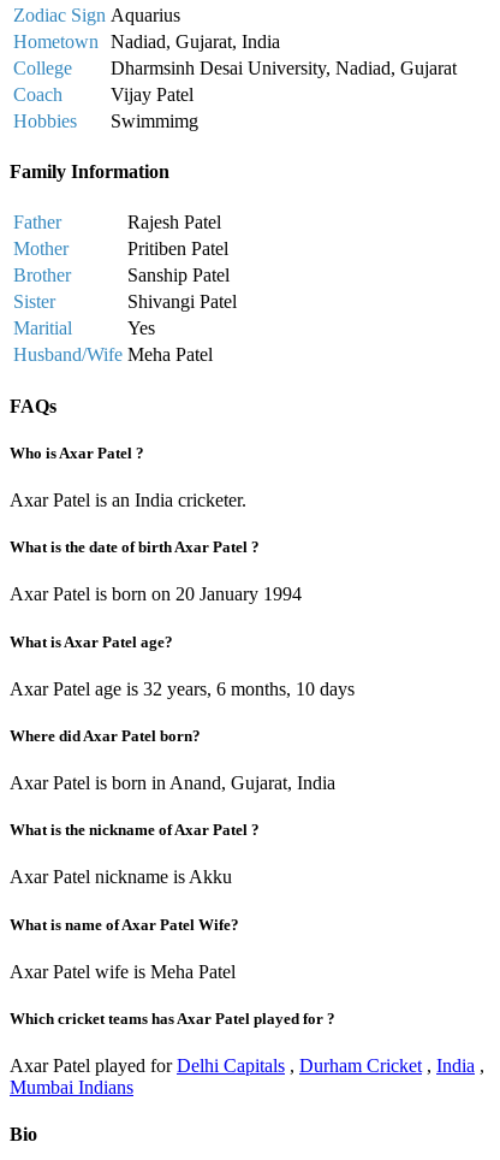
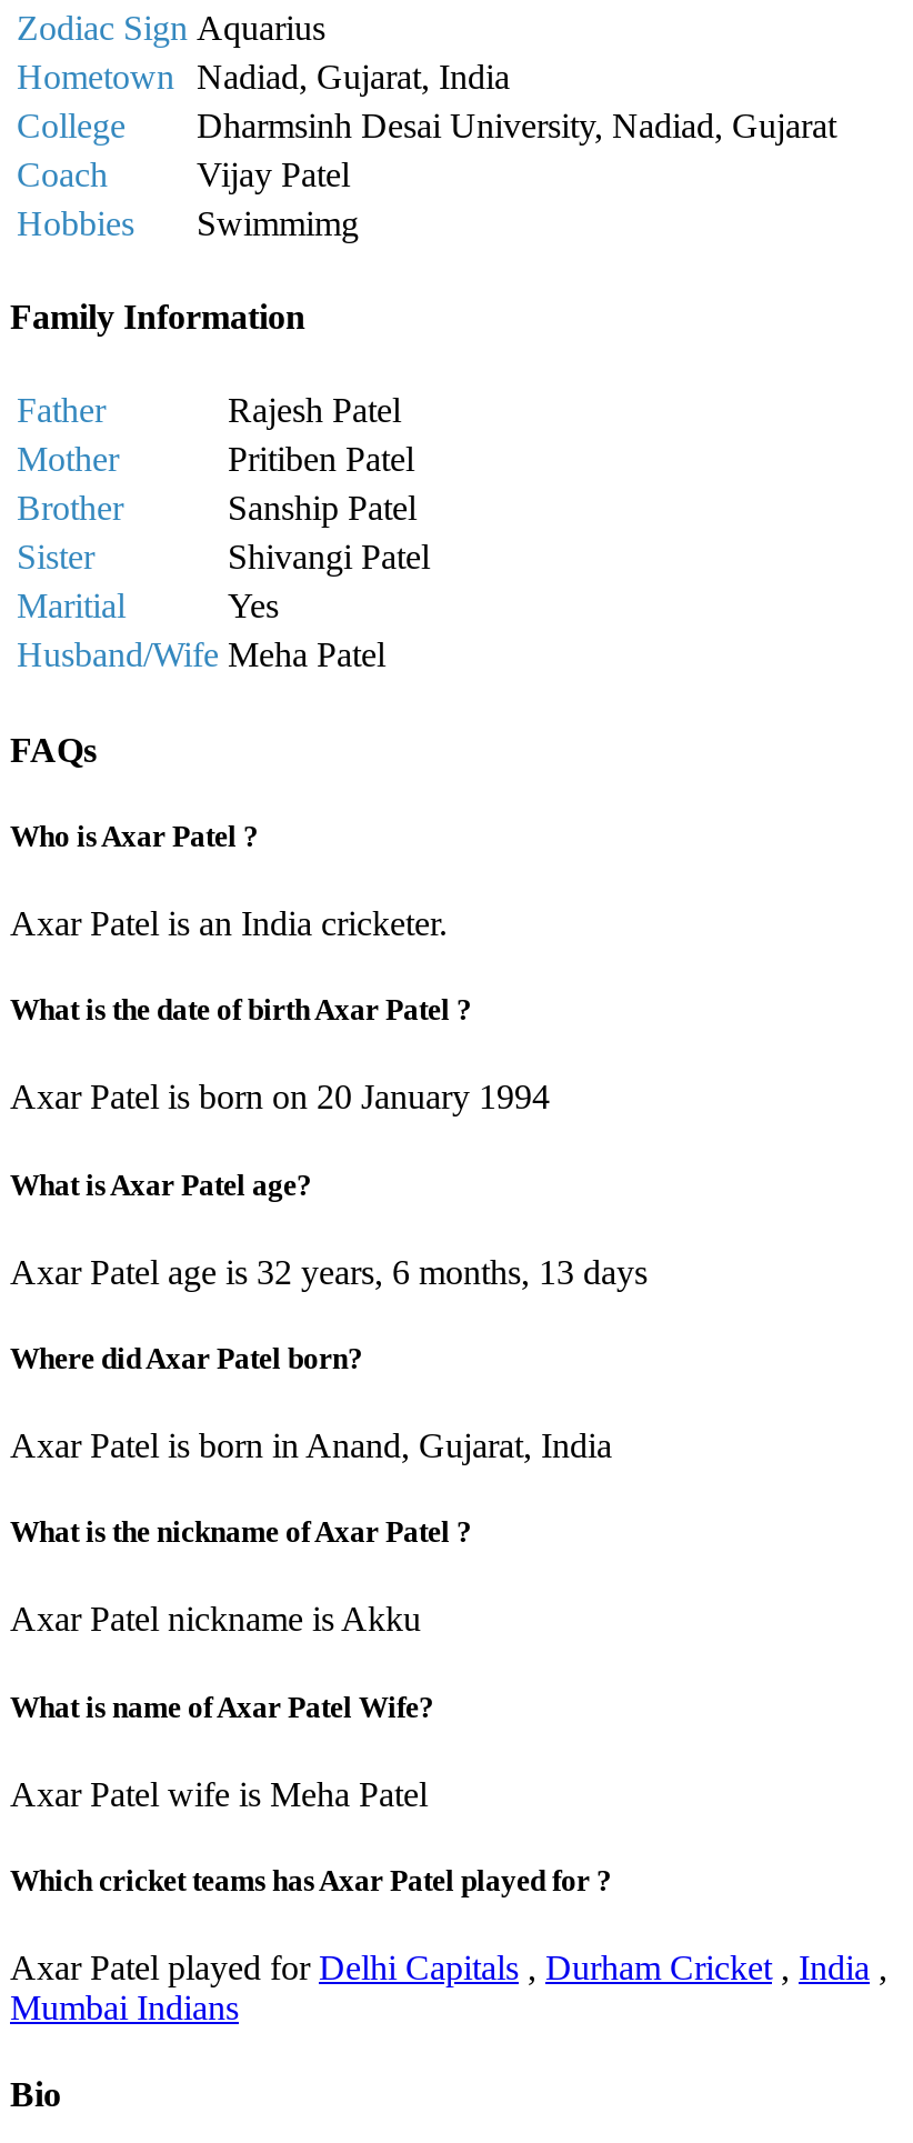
[10,678,355,699] Axar Patel age is 32 years, 6 months, 10 days -> [10,1253,648,1290] Axar Patel age is 32 years, 6 months, 13 days

